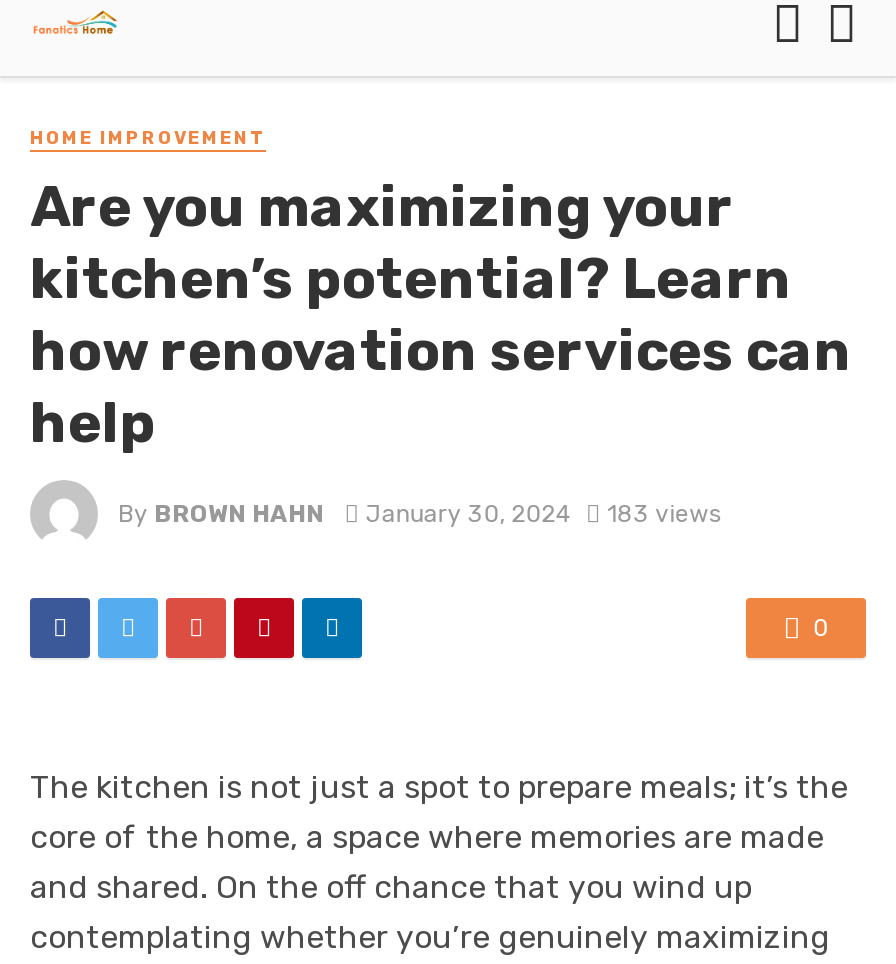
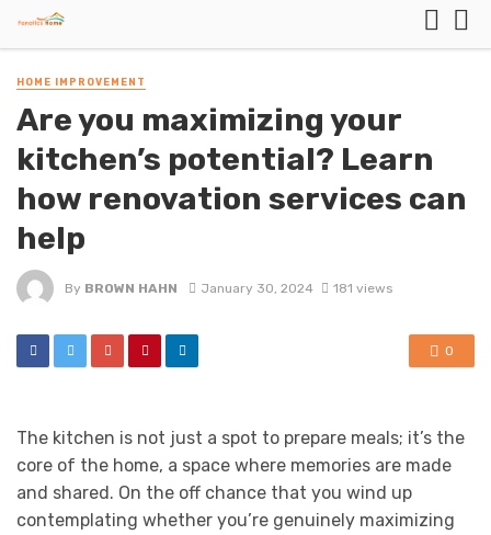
[118,499,721,527] By BROWN HAHN January 30, 2024 183 views -> [65,280,392,296] By BROWN HAHN January 30, 2024 181 views

